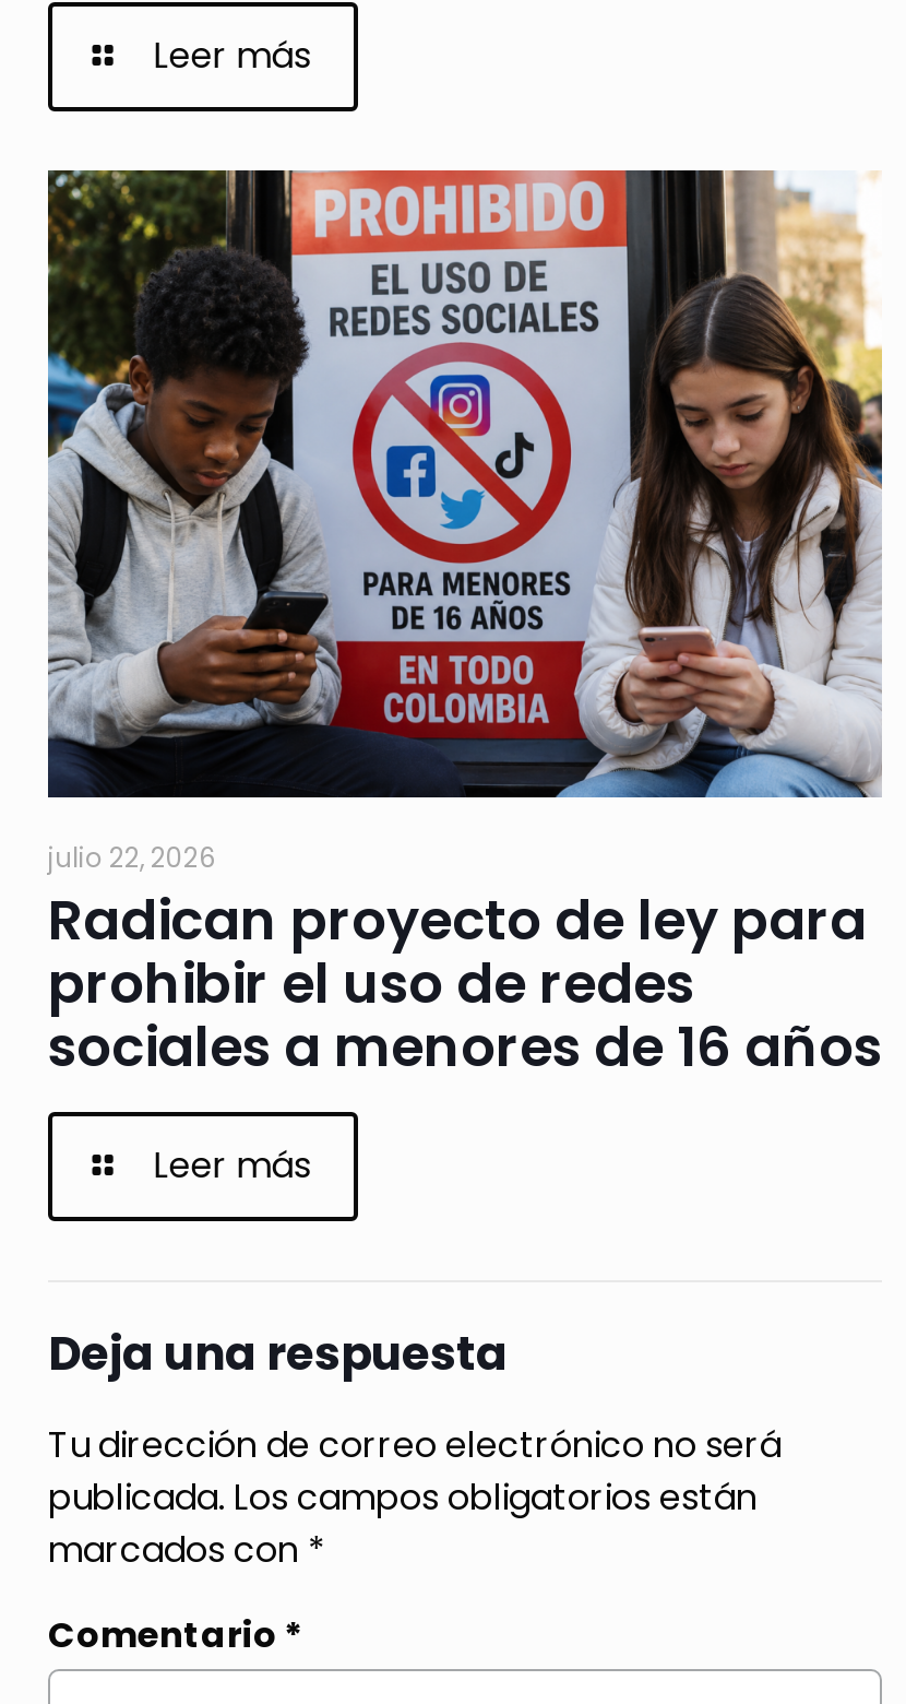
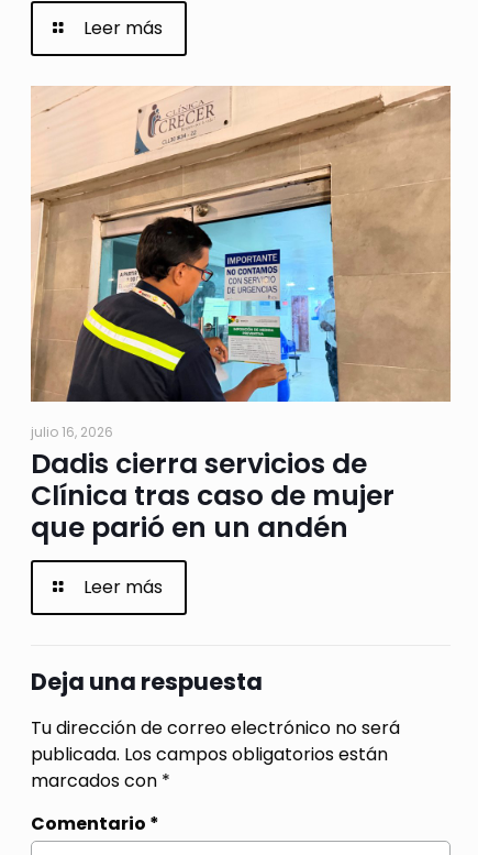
[46,168,884,1085] [image] | julio 22, 2026 | Radican proyecto de ley para | prohibir el uso de redes | sociales a menores de 16 años -> [30,86,452,547] [image] | julio 16, 2026 | Dadis cierra servicios de | Clínica tras caso de mujer | que parió en un andén

